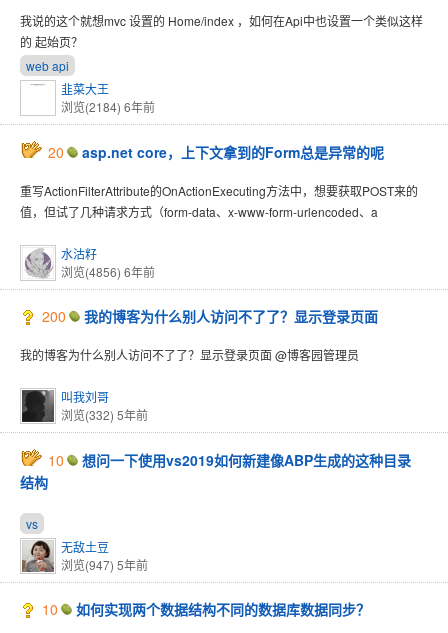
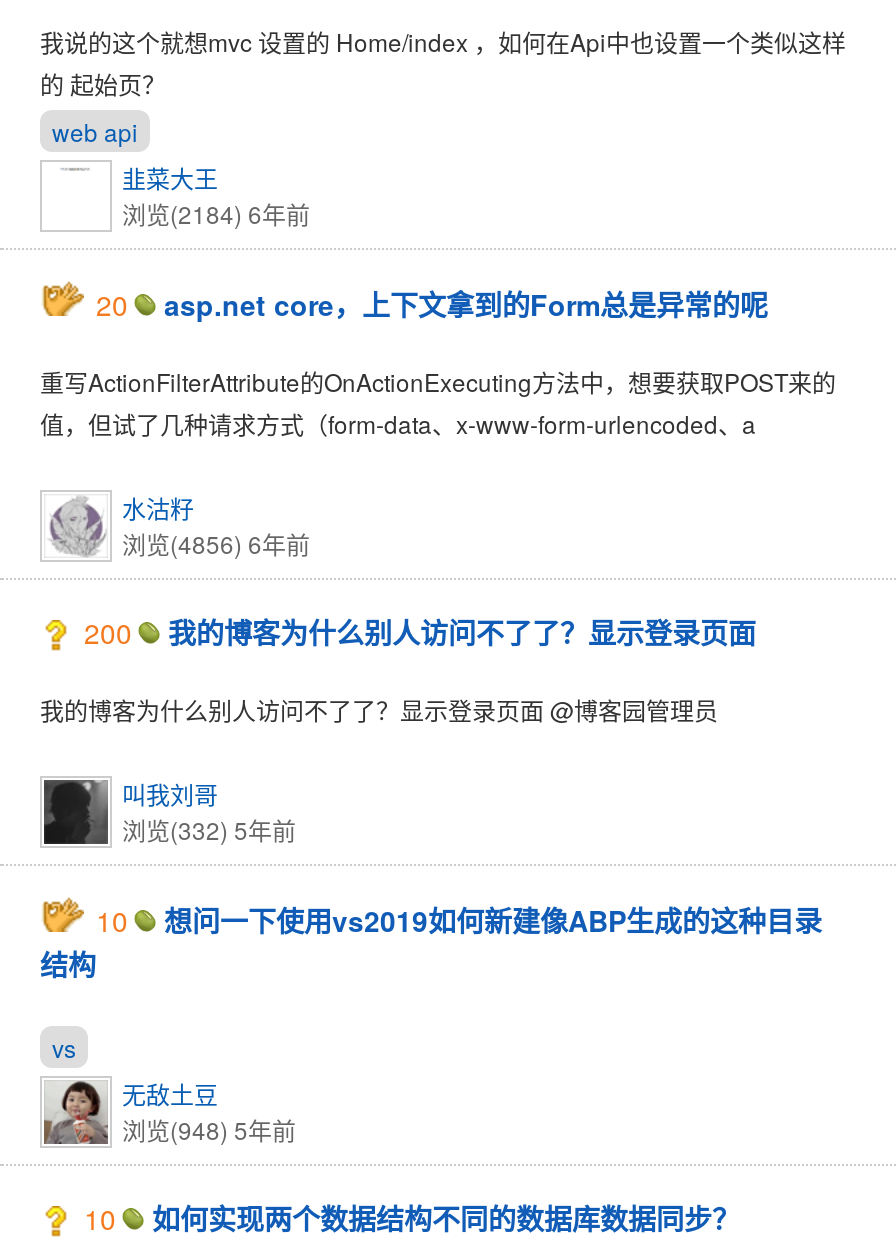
[61,556,148,573] 浏览(947) 5年前 -> [122,1112,296,1146] 浏览(948) 5年前

